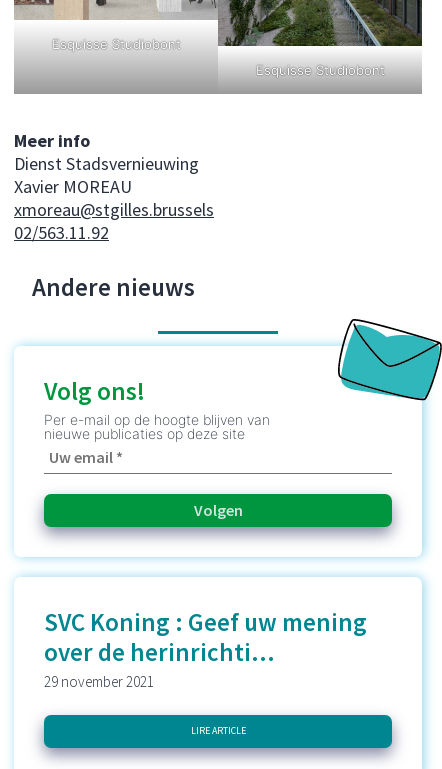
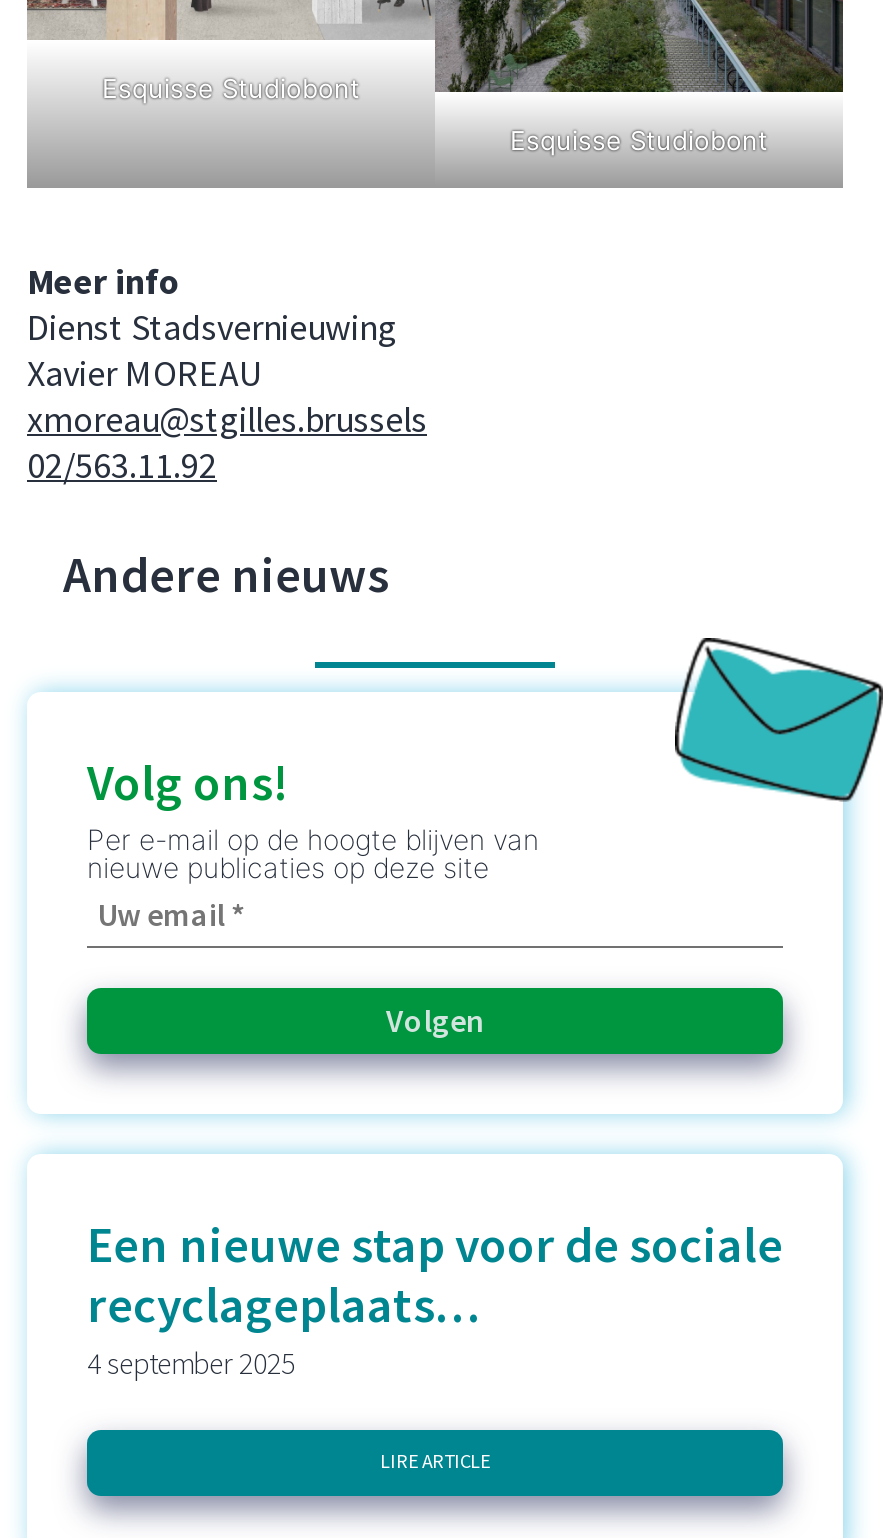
[44,606,367,691] SVC Koning : Geef uw mening | over de herinrichti... | 29 november 2021 -> [87,1213,783,1383] Een nieuwe stap voor de sociale | recyclageplaats... | 4 september 2025

